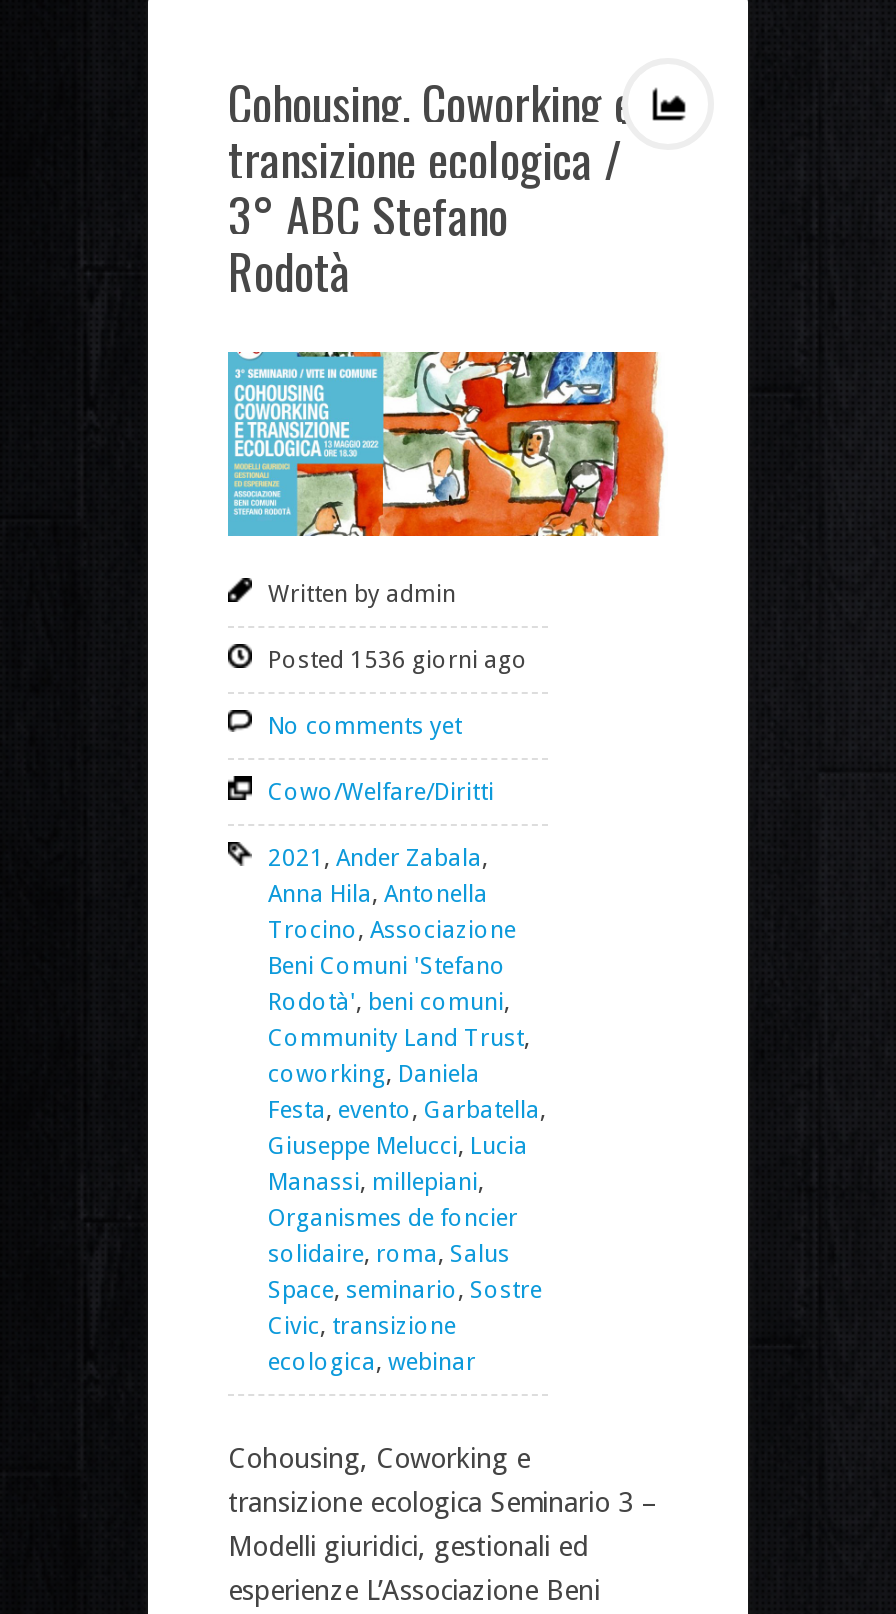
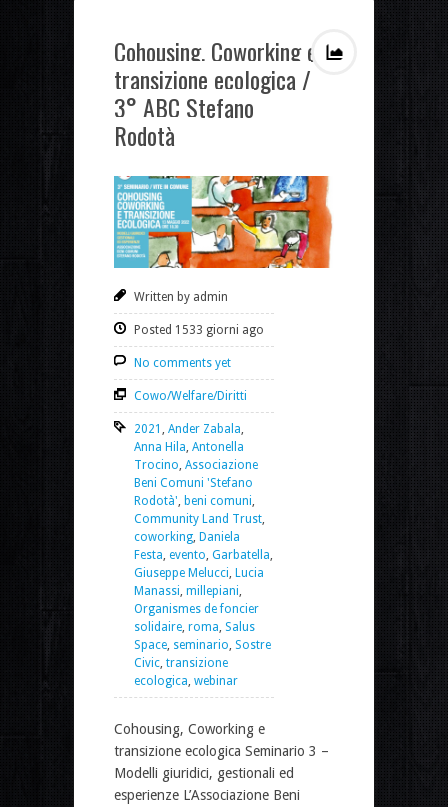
[268,645,528,673] Posted 1536 giorni ago -> [134,323,264,337] Posted 1533 giorni ago

